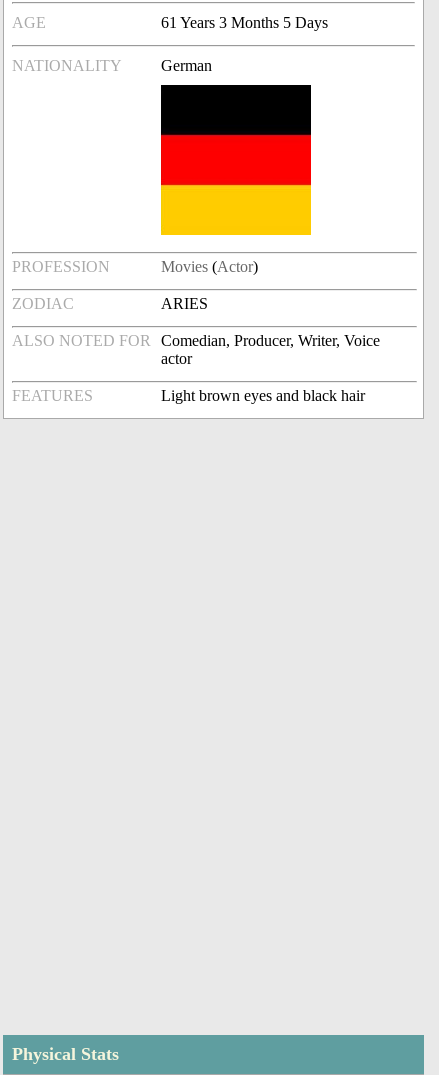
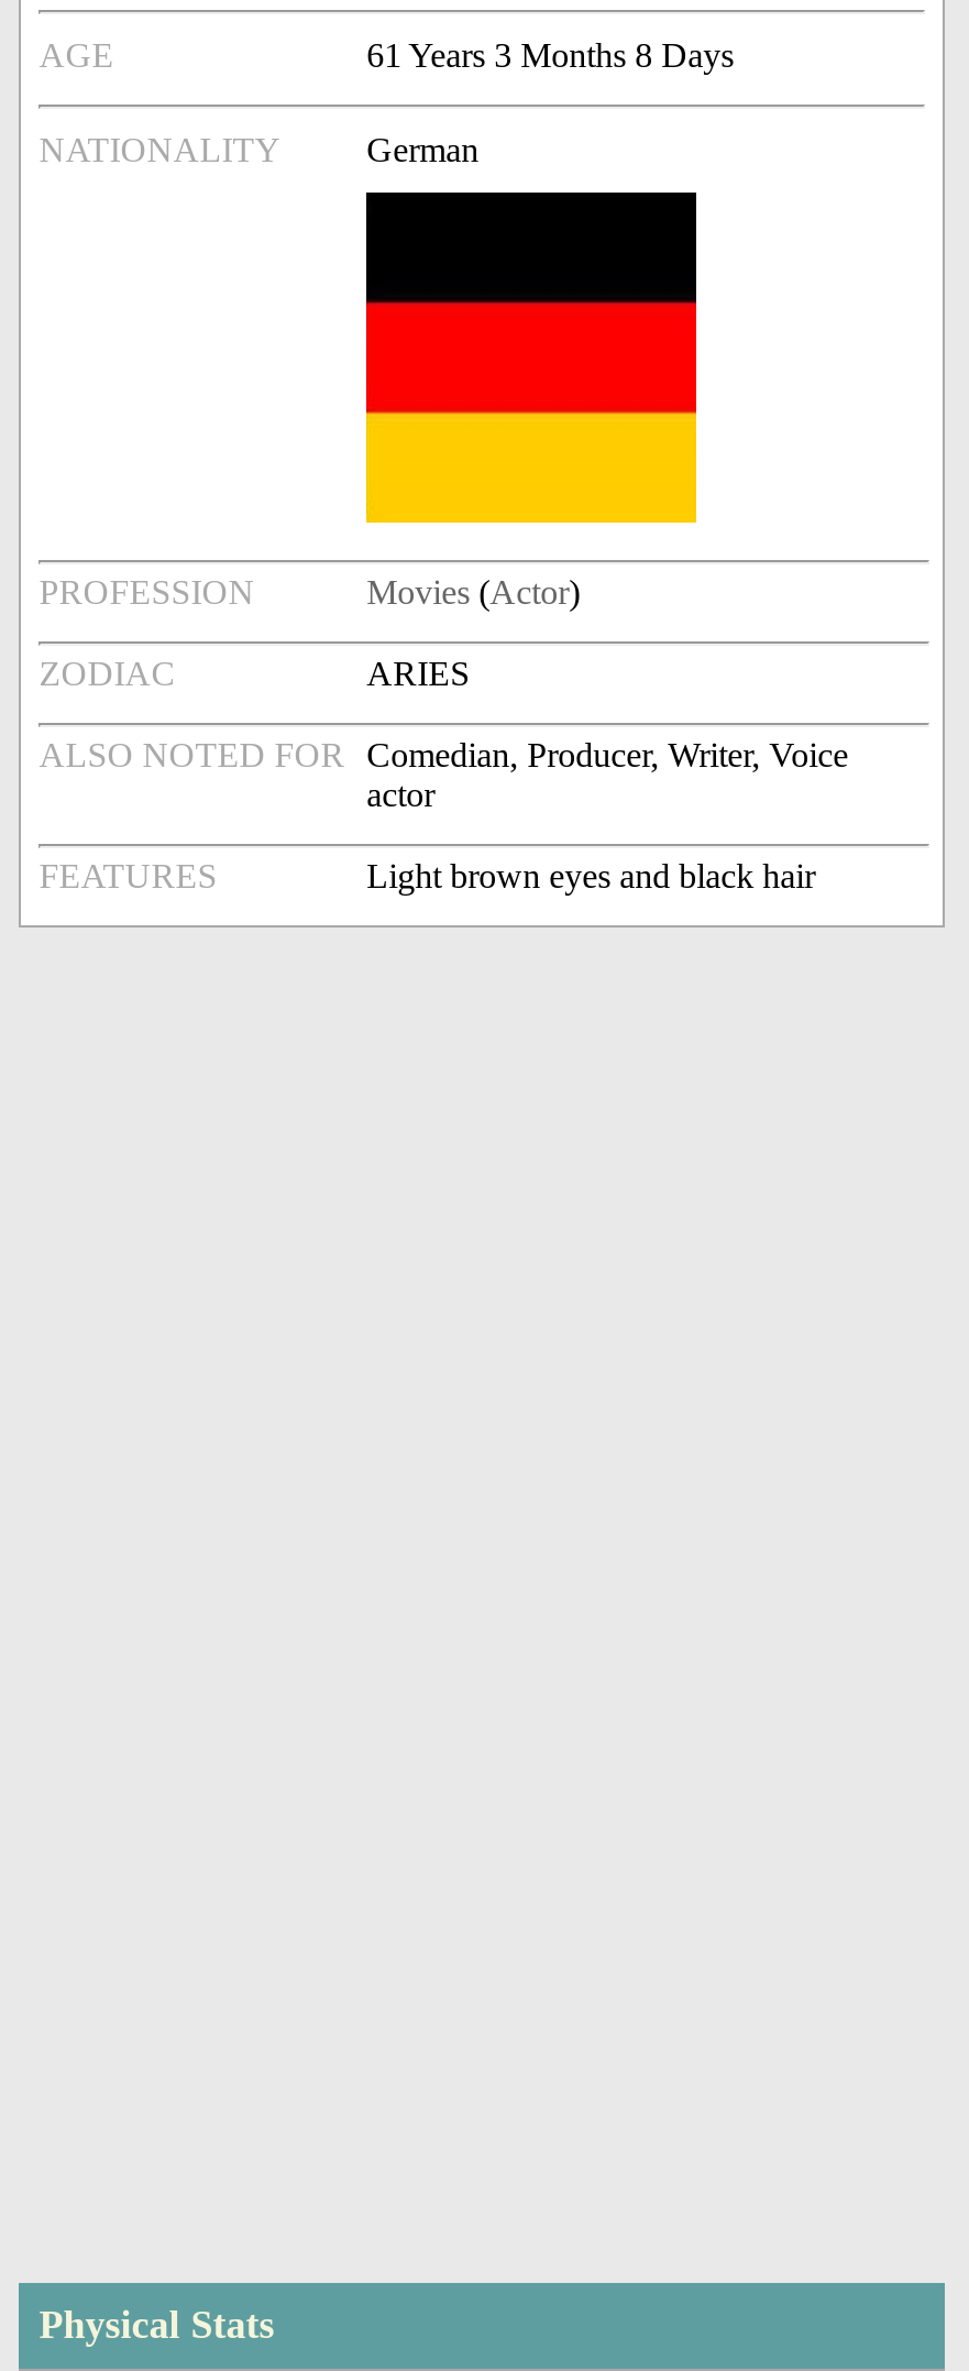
[161,14,328,31] 61 Years 3 Months 5 Days -> [366,37,734,75] 61 Years 3 Months 8 Days

